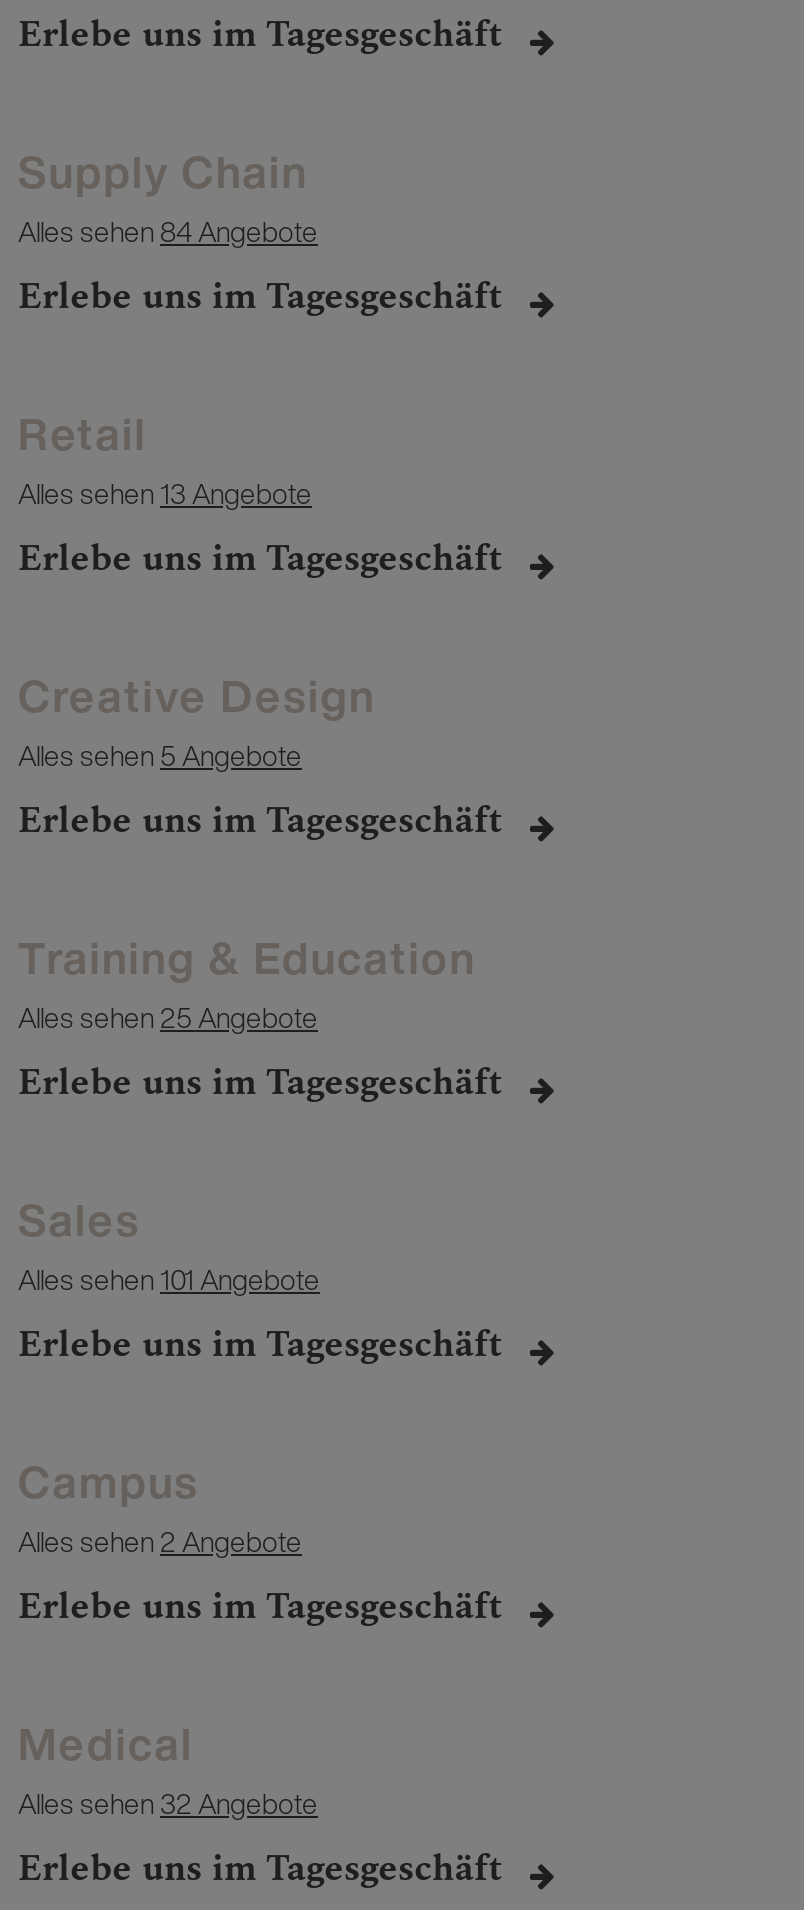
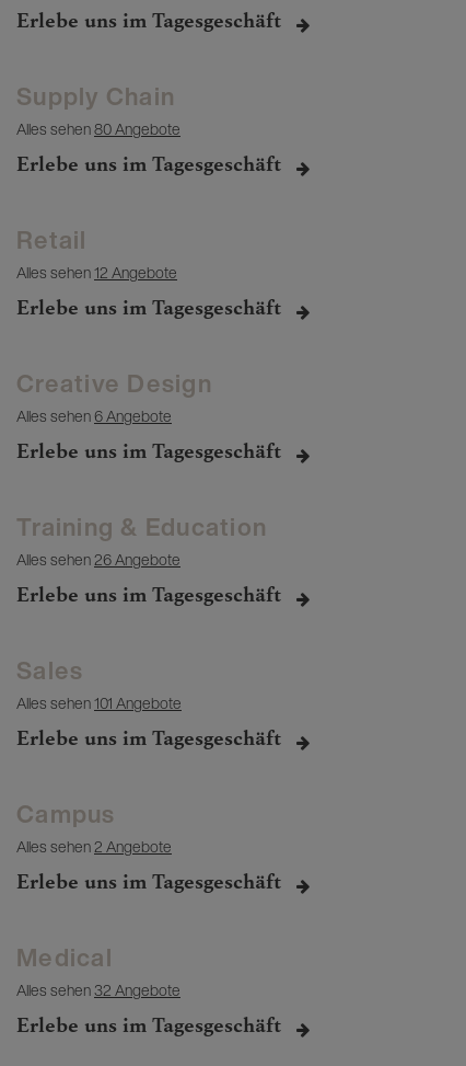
[18,210,318,252] Alles sehen 84 Angebote -> [16,117,180,140] Alles sehen 80 Angebote
[18,472,312,514] Alles sehen 13 Angebote -> [16,261,177,284] Alles sehen 12 Angebote
[18,734,302,776] Alles sehen 5 Angebote -> [16,404,172,427] Alles sehen 6 Angebote
[18,996,318,1038] Alles sehen 25 Angebote -> [16,548,180,571] Alles sehen 26 Angebote

